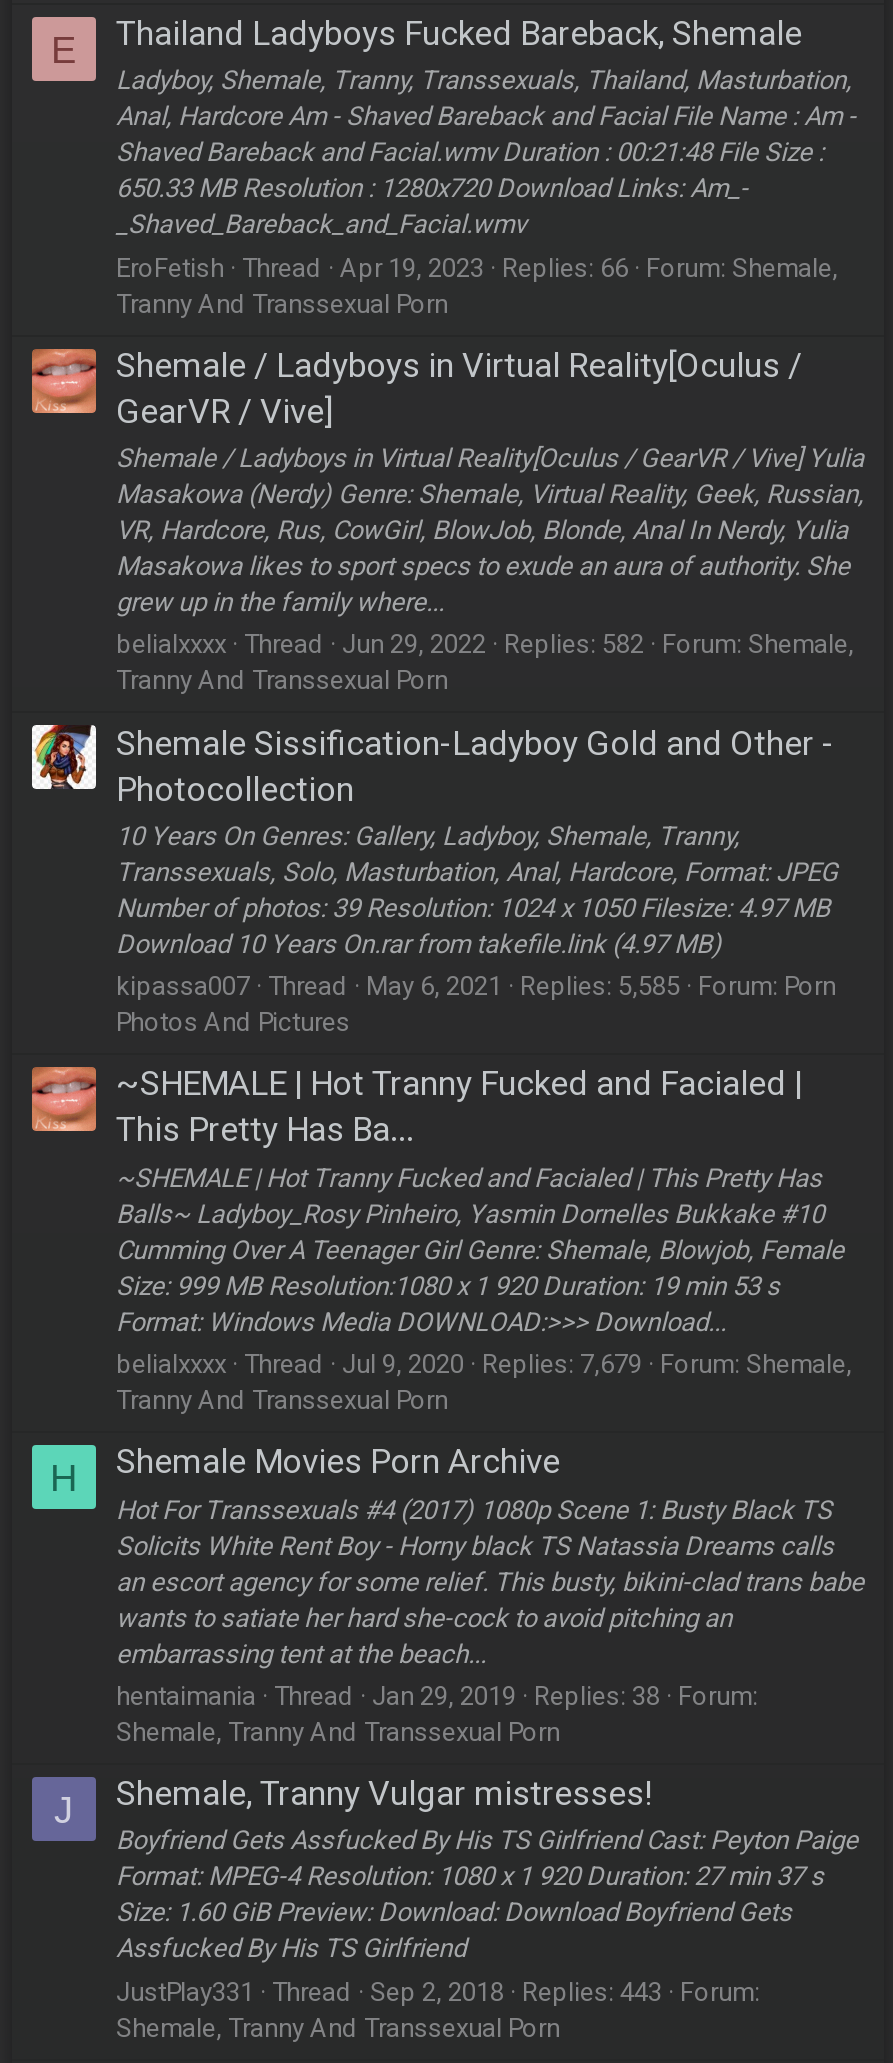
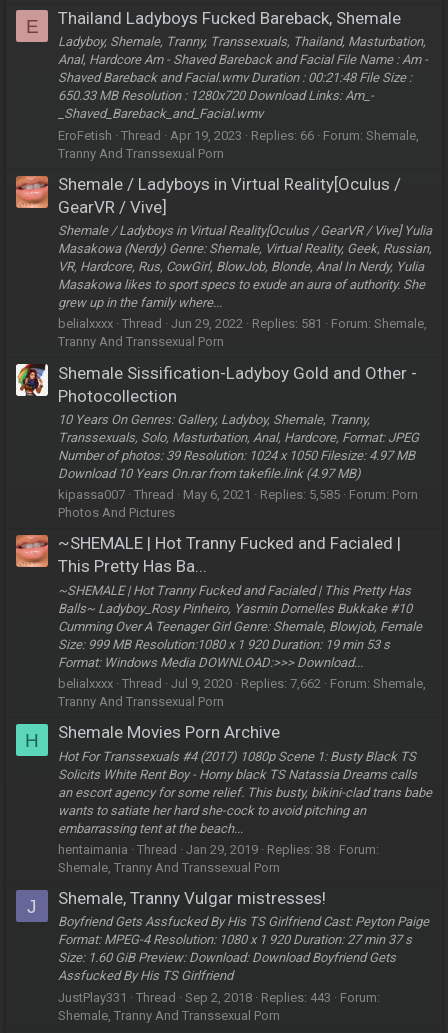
[116,630,854,660] belialxxxx Thread Jun 29, 2022 Replies: 582 Forum: Shemale, -> [58,316,427,331] belialxxxx Thread Jun 29, 2022 Replies: 581 Forum: Shemale,
[116,1349,852,1379] belialxxxx Thread Jul 9, 2020 Replies: 7,679 Forum: Shemale, -> [58,676,426,691] belialxxxx Thread Jul 9, 2020 Replies: 7,662 Forum: Shemale,

